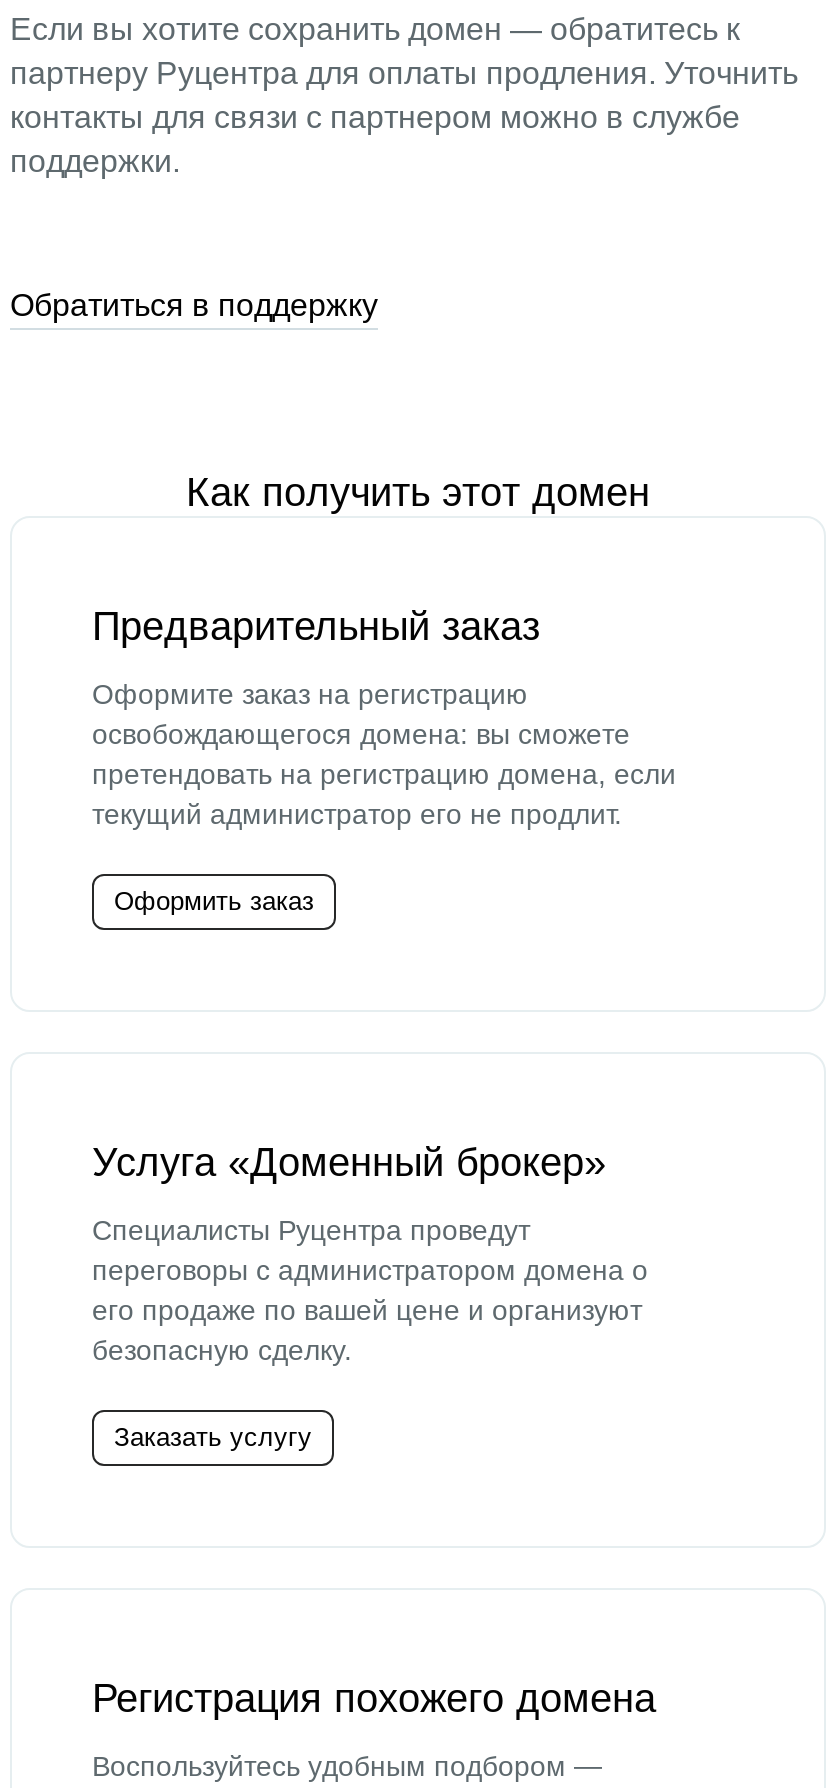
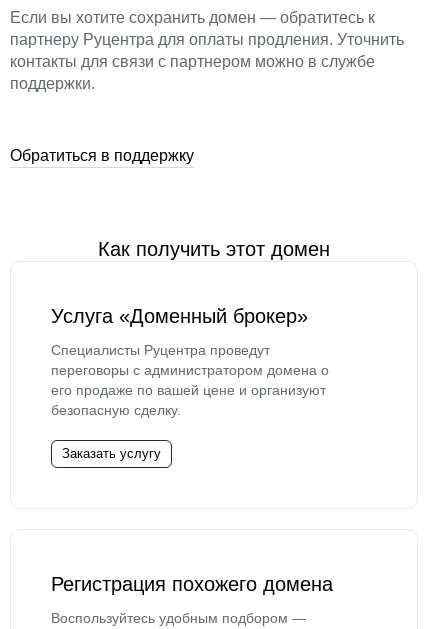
[92,604,676,916] Предварительный заказ | Оформите заказ на регистрацию | освобождающегося домена: вы сможете | претендовать на регистрацию домена, если | текущий администратор его не продлит. | Оформить заказ -> none

